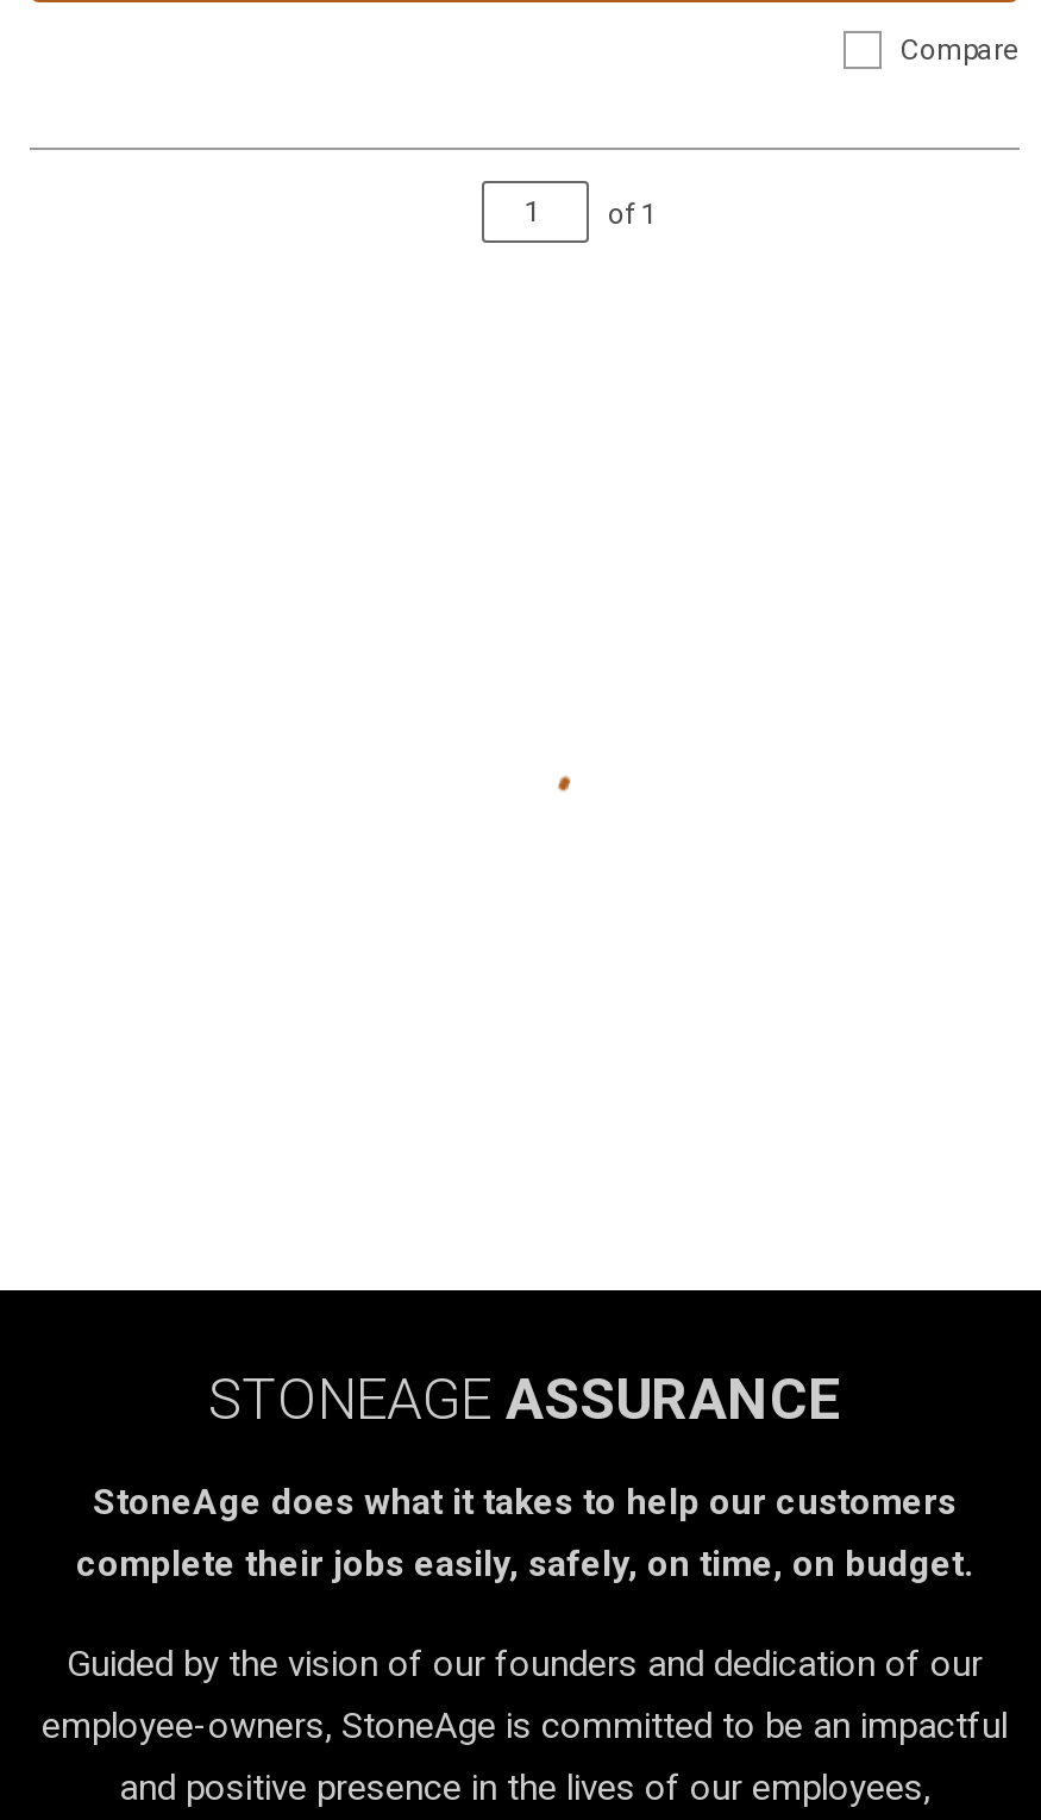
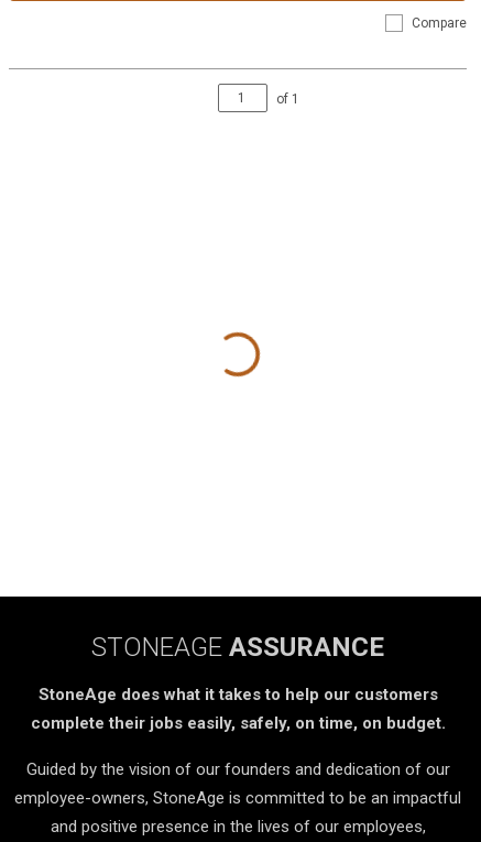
none -> [223,331,261,378] [image]

